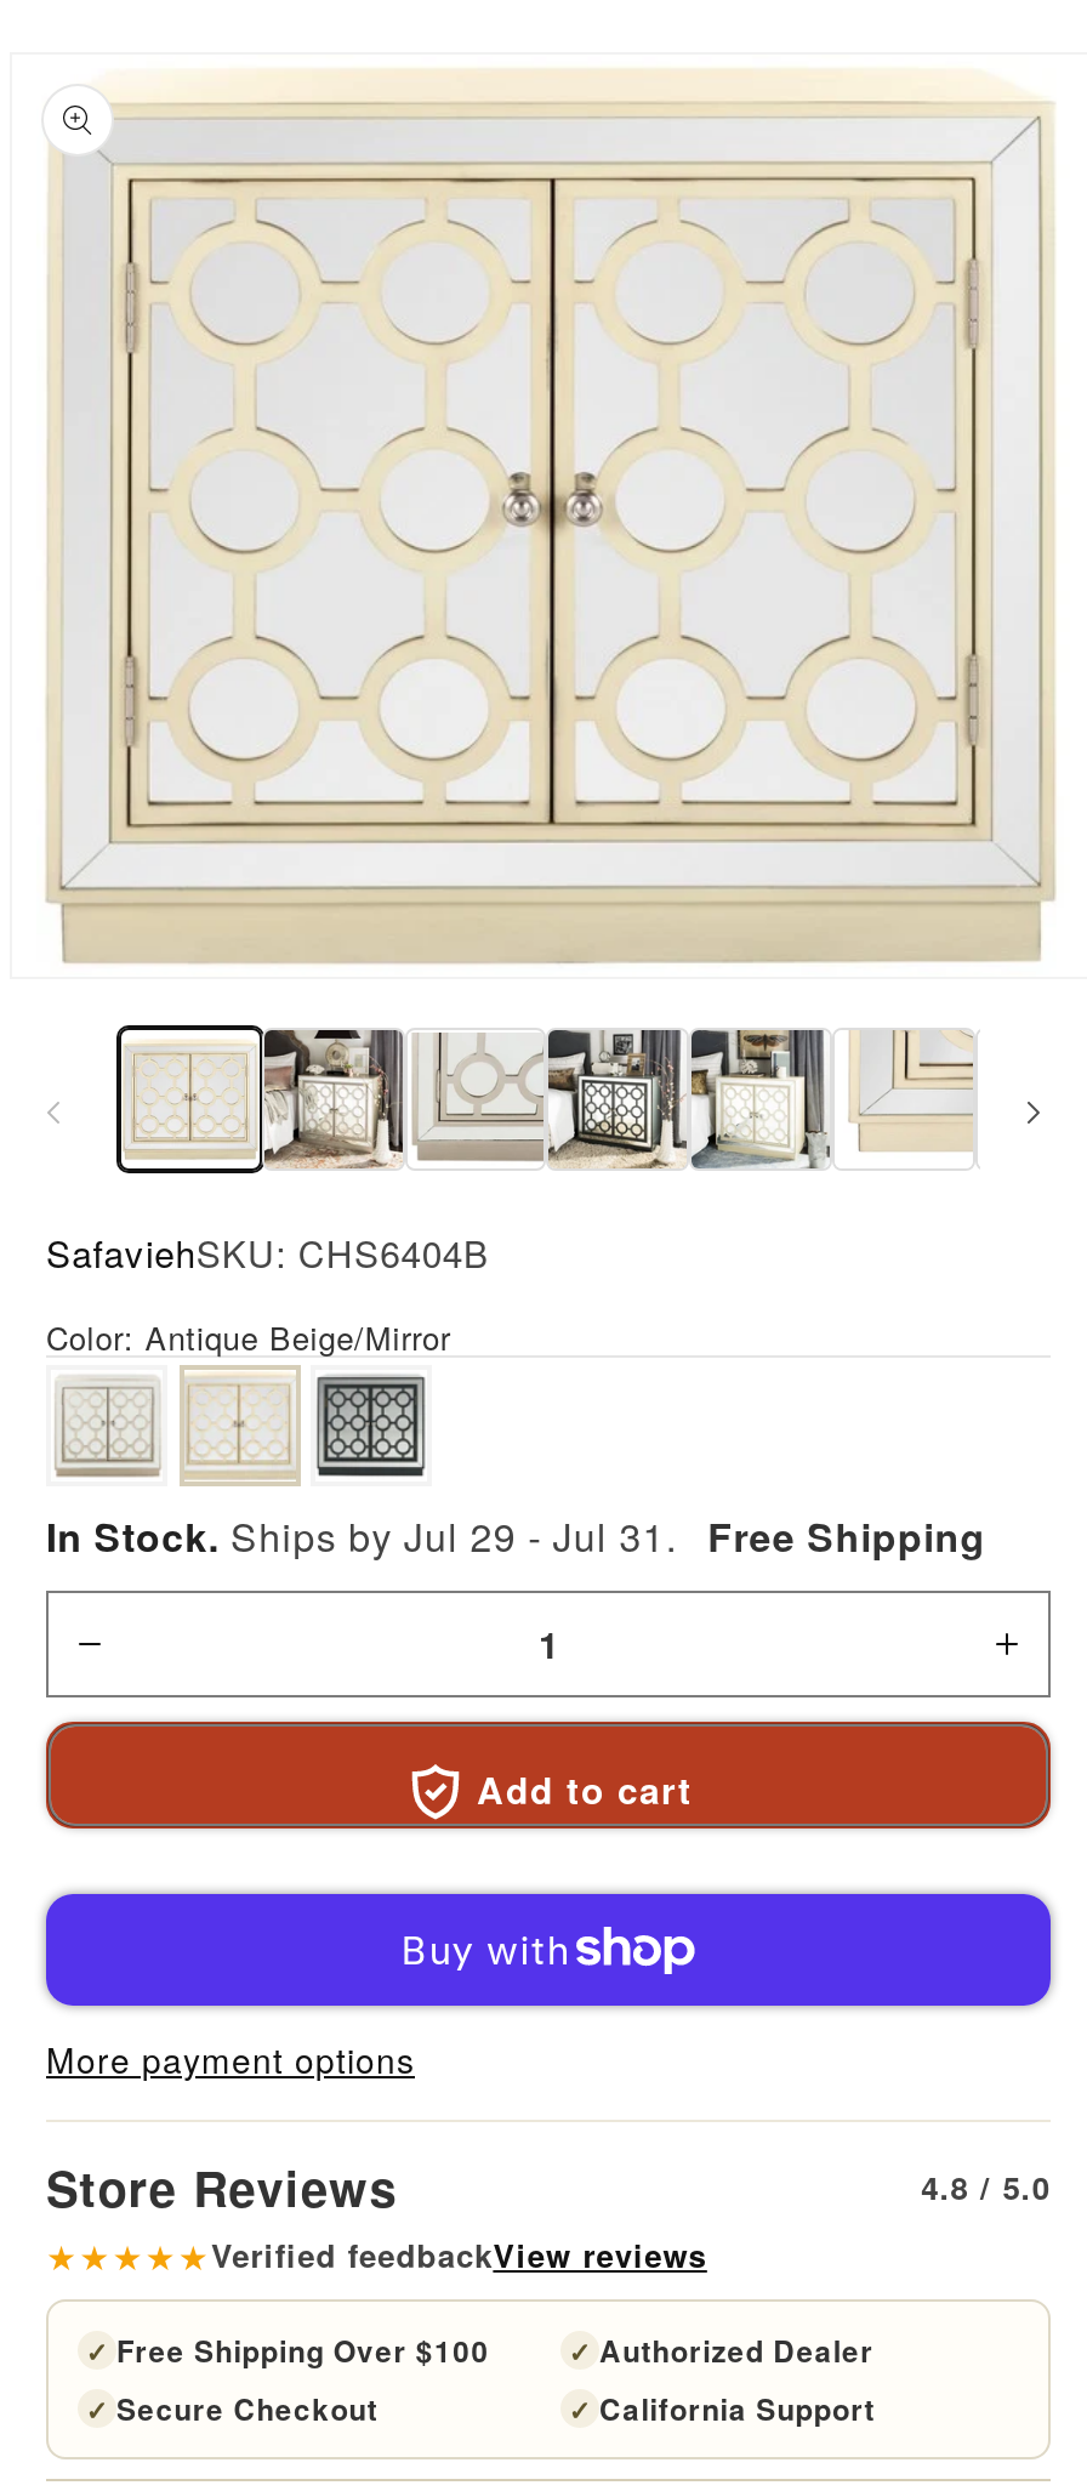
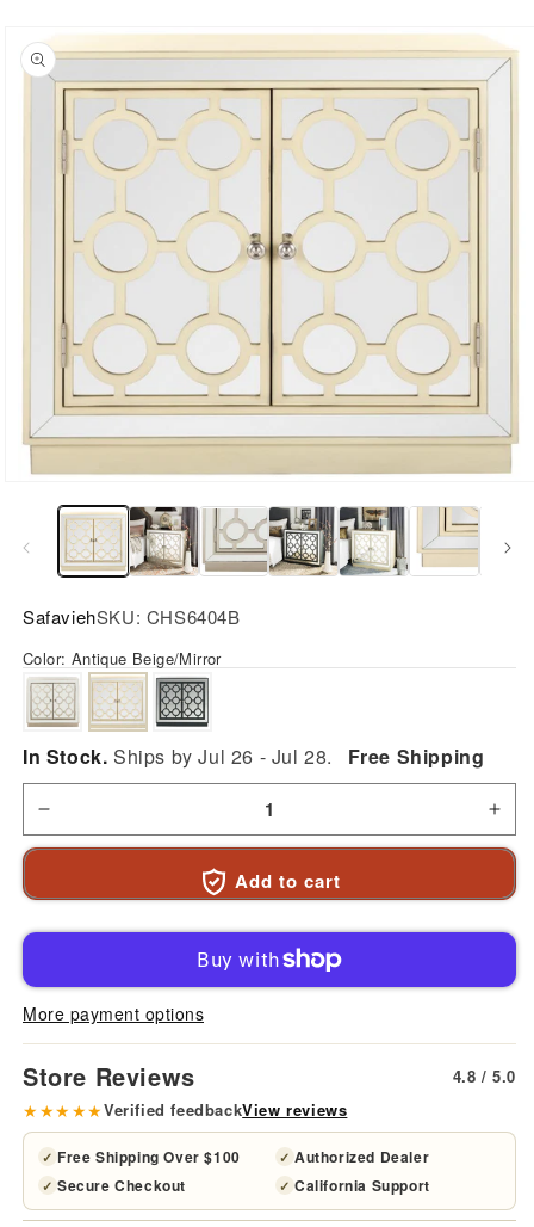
[46,1508,986,1564] In Stock. Ships by Jul 29 - Jul 31. Free Shipping -> [23,743,484,770] In Stock. Ships by Jul 26 - Jul 28. Free Shipping

